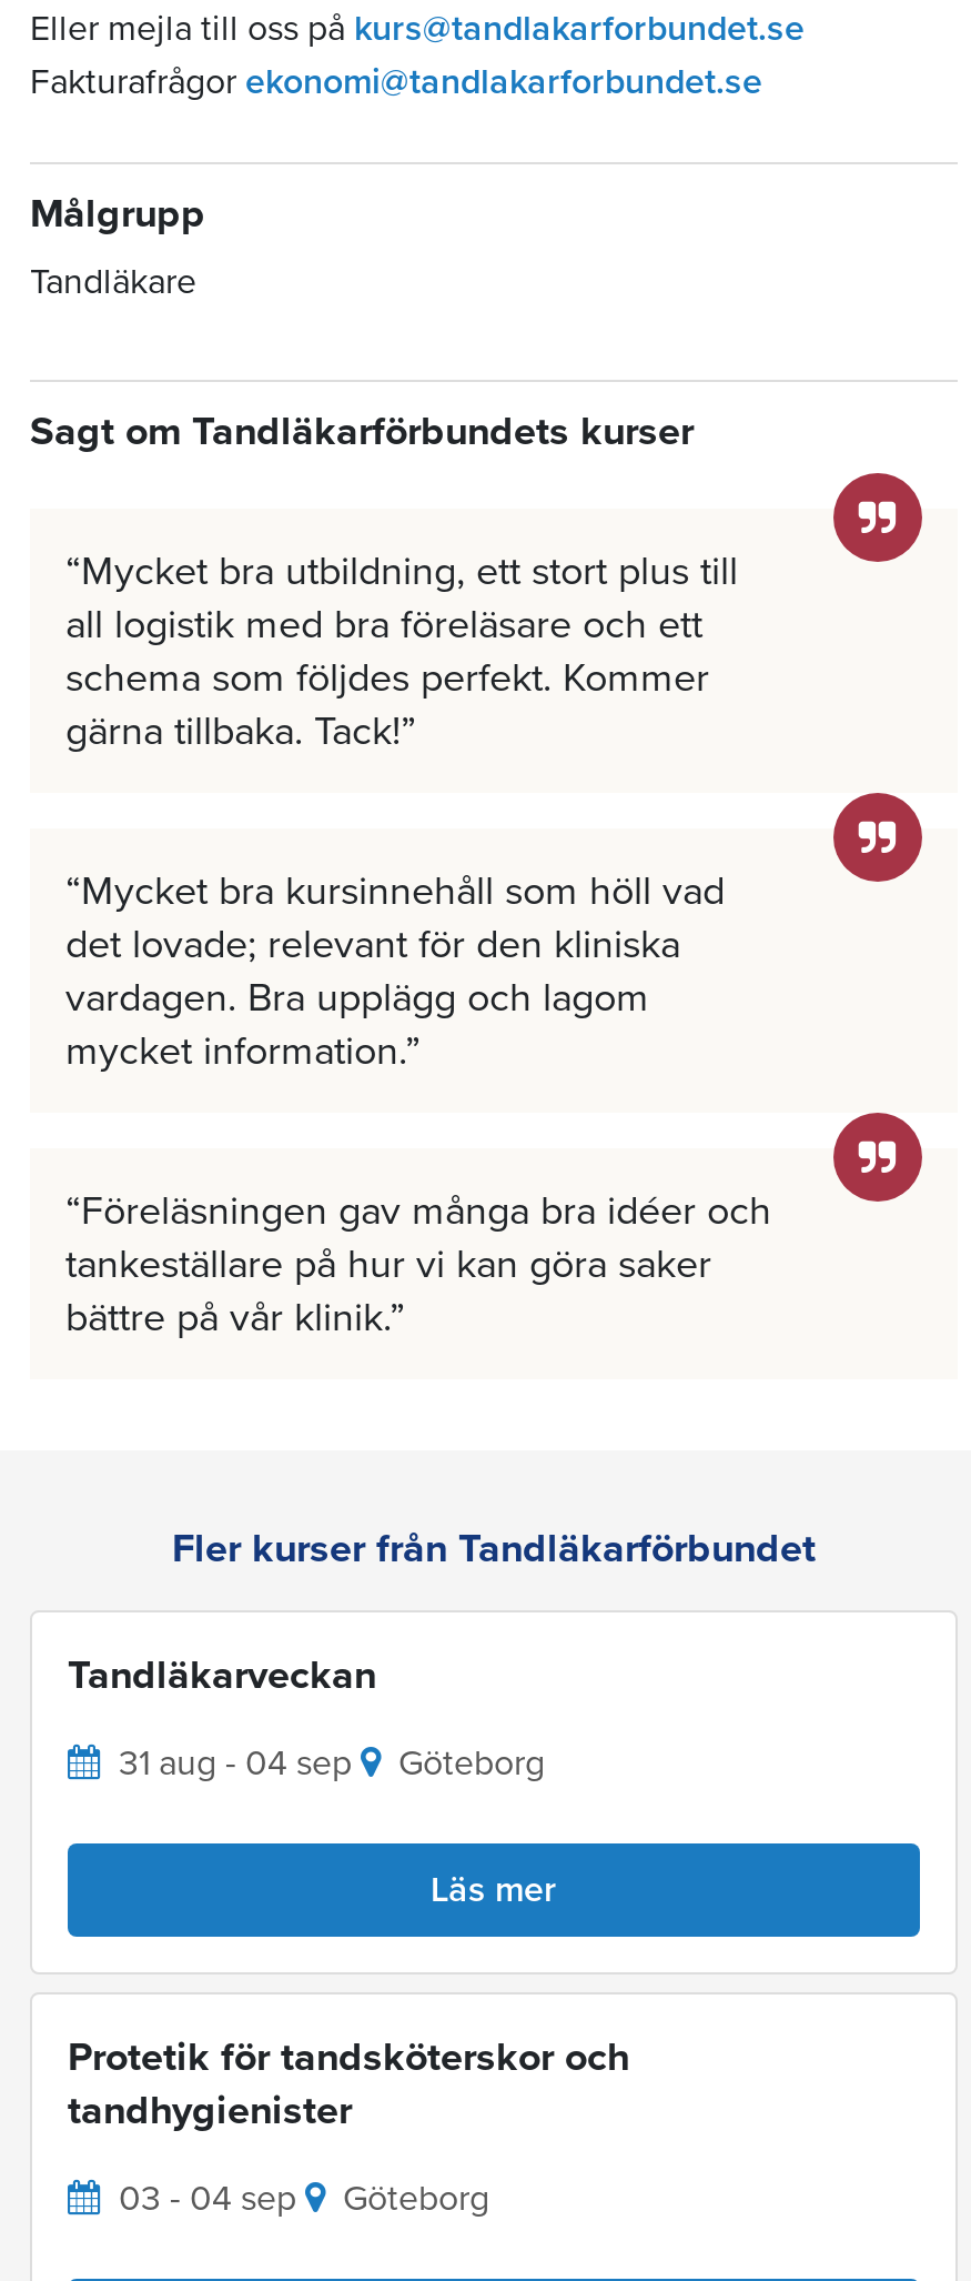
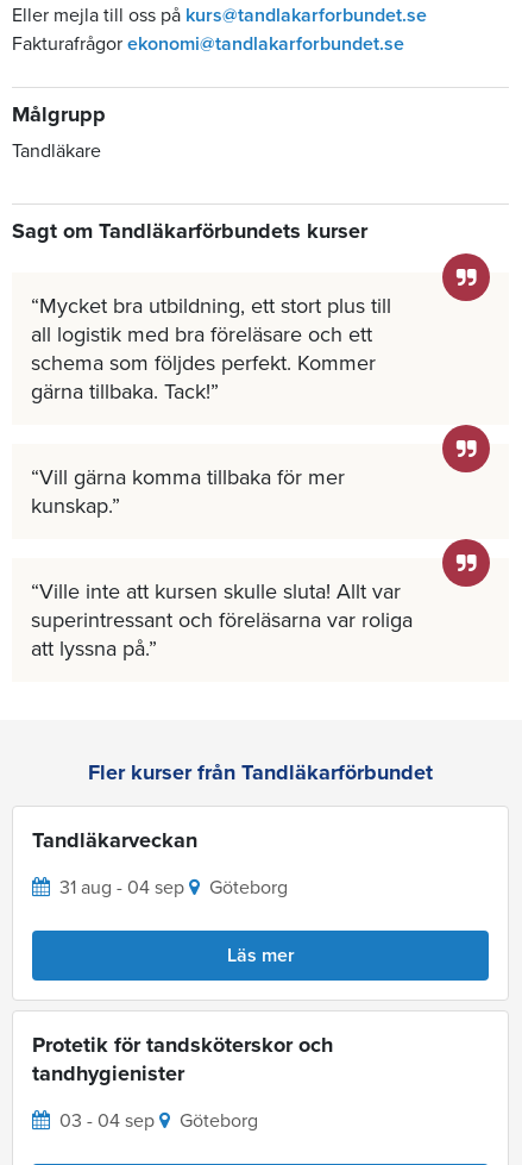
[65,866,725,1075] Mycket bra kursinnehåll som höll vad | det lovade; relevant för den kliniska | vardagen. Bra upplägg och lagom | mycket information. -> [31,464,345,519] Vill gärna komma tillbaka för mer | kunskap.
[65,1186,771,1341] Föreläsningen gav många bra idéer och | tankeställare på hur vi kan göra saker | bättre på vår klinik. -> [31,578,413,661] Ville inte att kursen skulle sluta! Allt var | superintressant och föreläsarna var roliga | att lyssna på.

